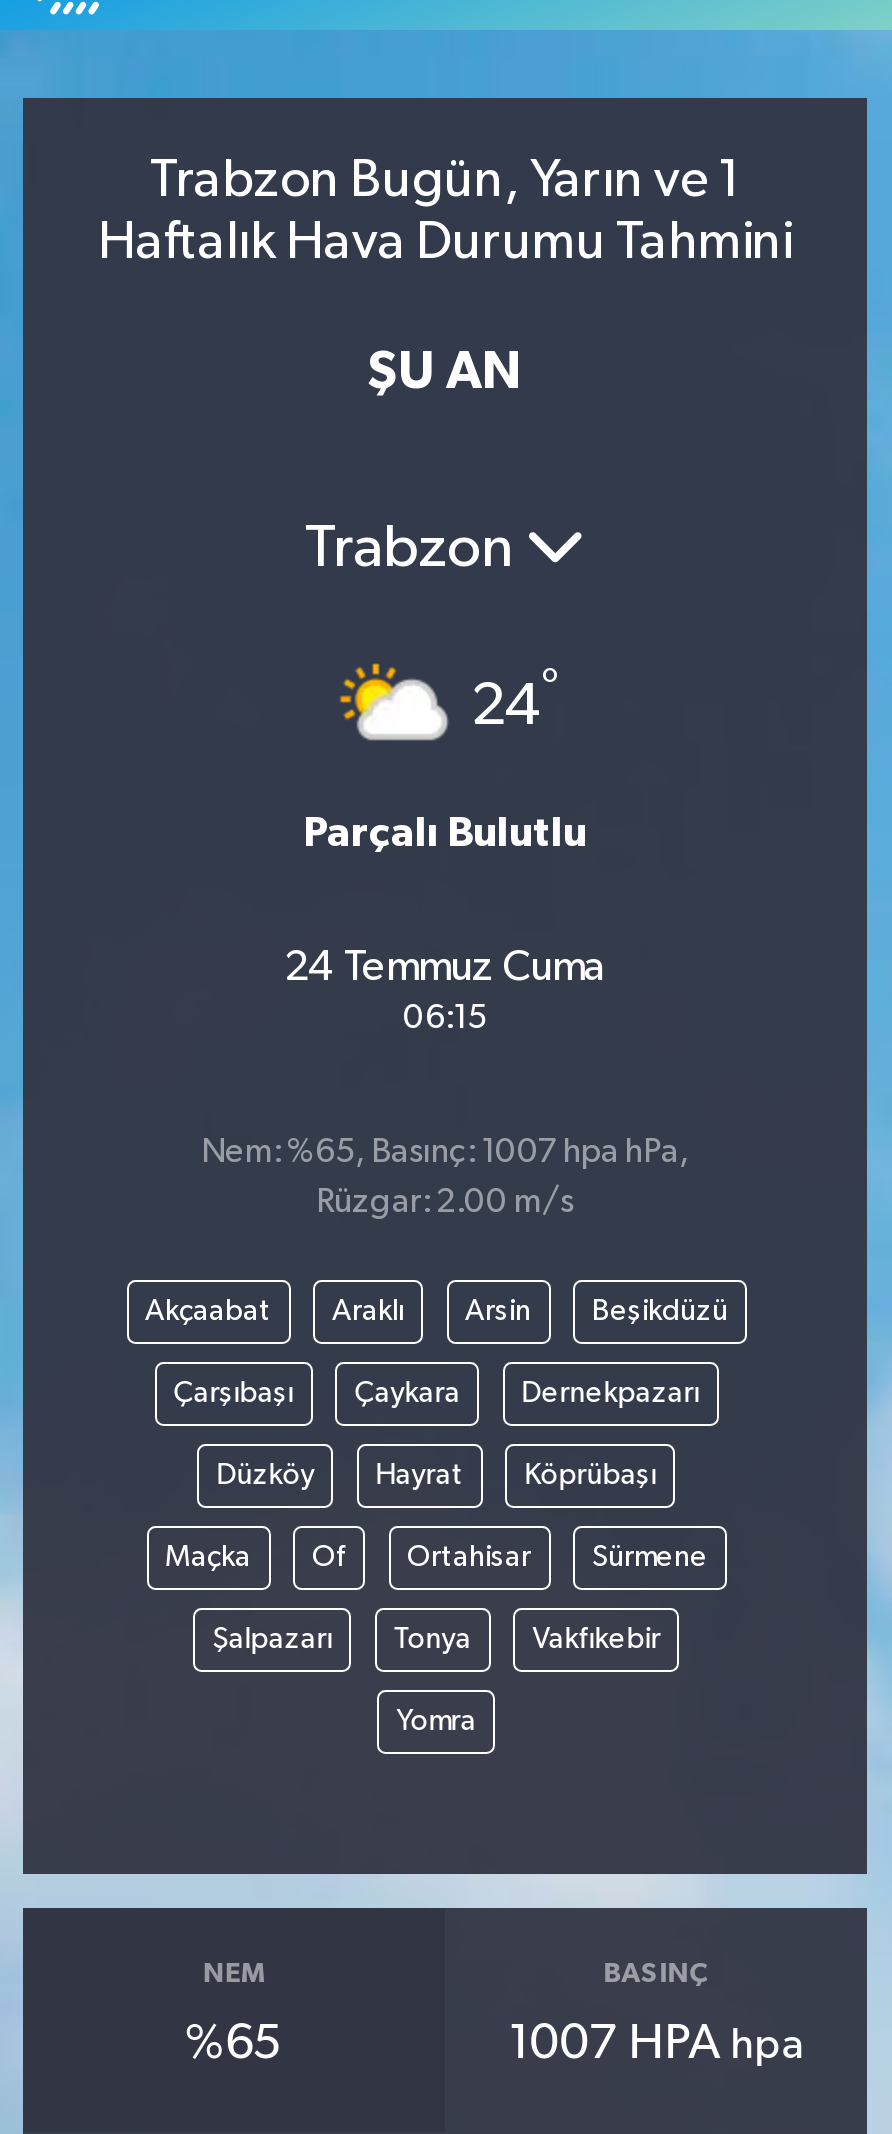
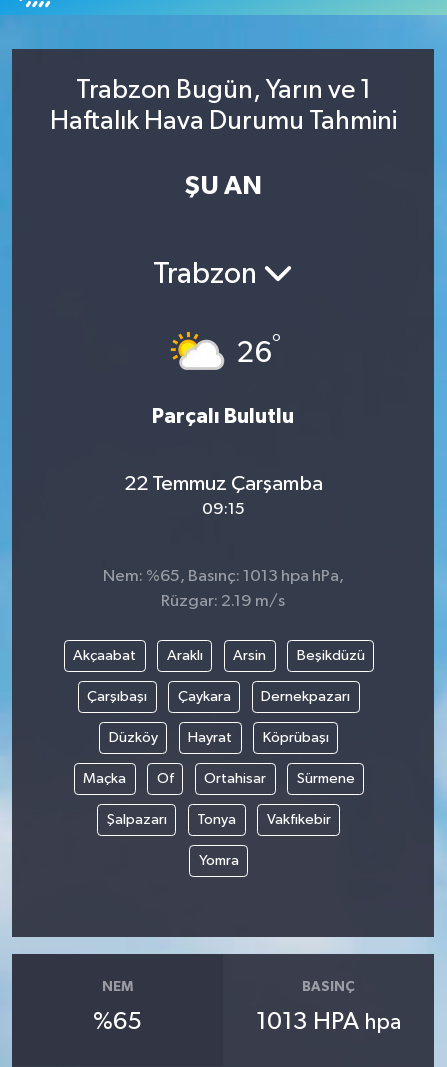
[471,666,559,738] 24° -> [235,333,280,369] 26°
[284,945,606,989] 24 Temmuz Cuma -> [123,472,322,494] 22 Temmuz Çarşamba
[403,1001,487,1035] 06:15 -> [201,500,244,517] 09:15
[201,1136,689,1170] Nem: %65, Basınç: 1007 hpa hPa, -> [102,568,343,585] Nem: %65, Basınç: 1013 hpa hPa,
[316,1186,574,1220] Rüzgar: 2.00 m/s -> [161,593,285,610] Rüzgar: 2.19 m/s
[508,2019,804,2067] 1007 HPA hpa -> [256,1009,401,1033] 1013 HPA hpa

